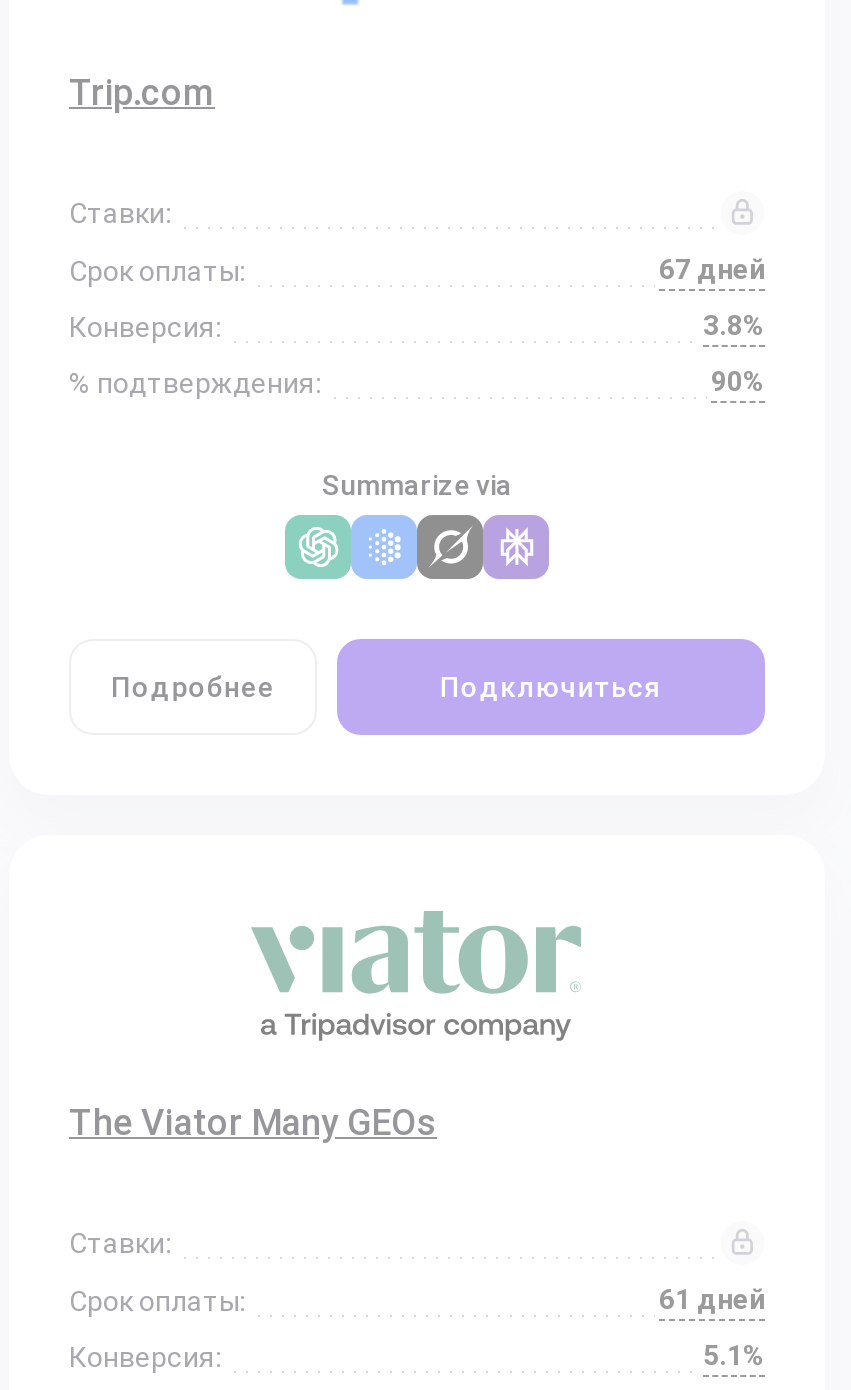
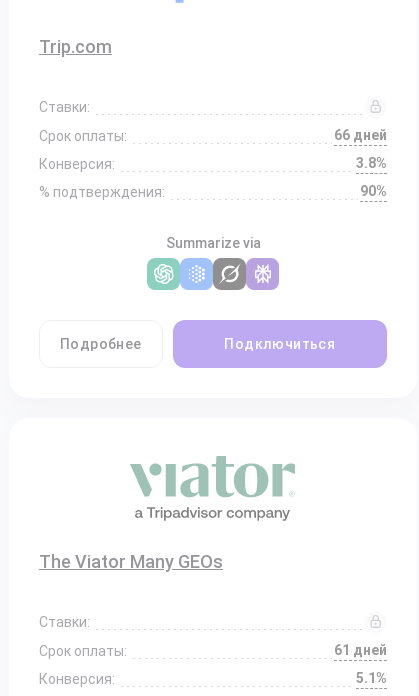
[659,253,765,285] 67 дней -> [334,127,387,143] 66 дней

